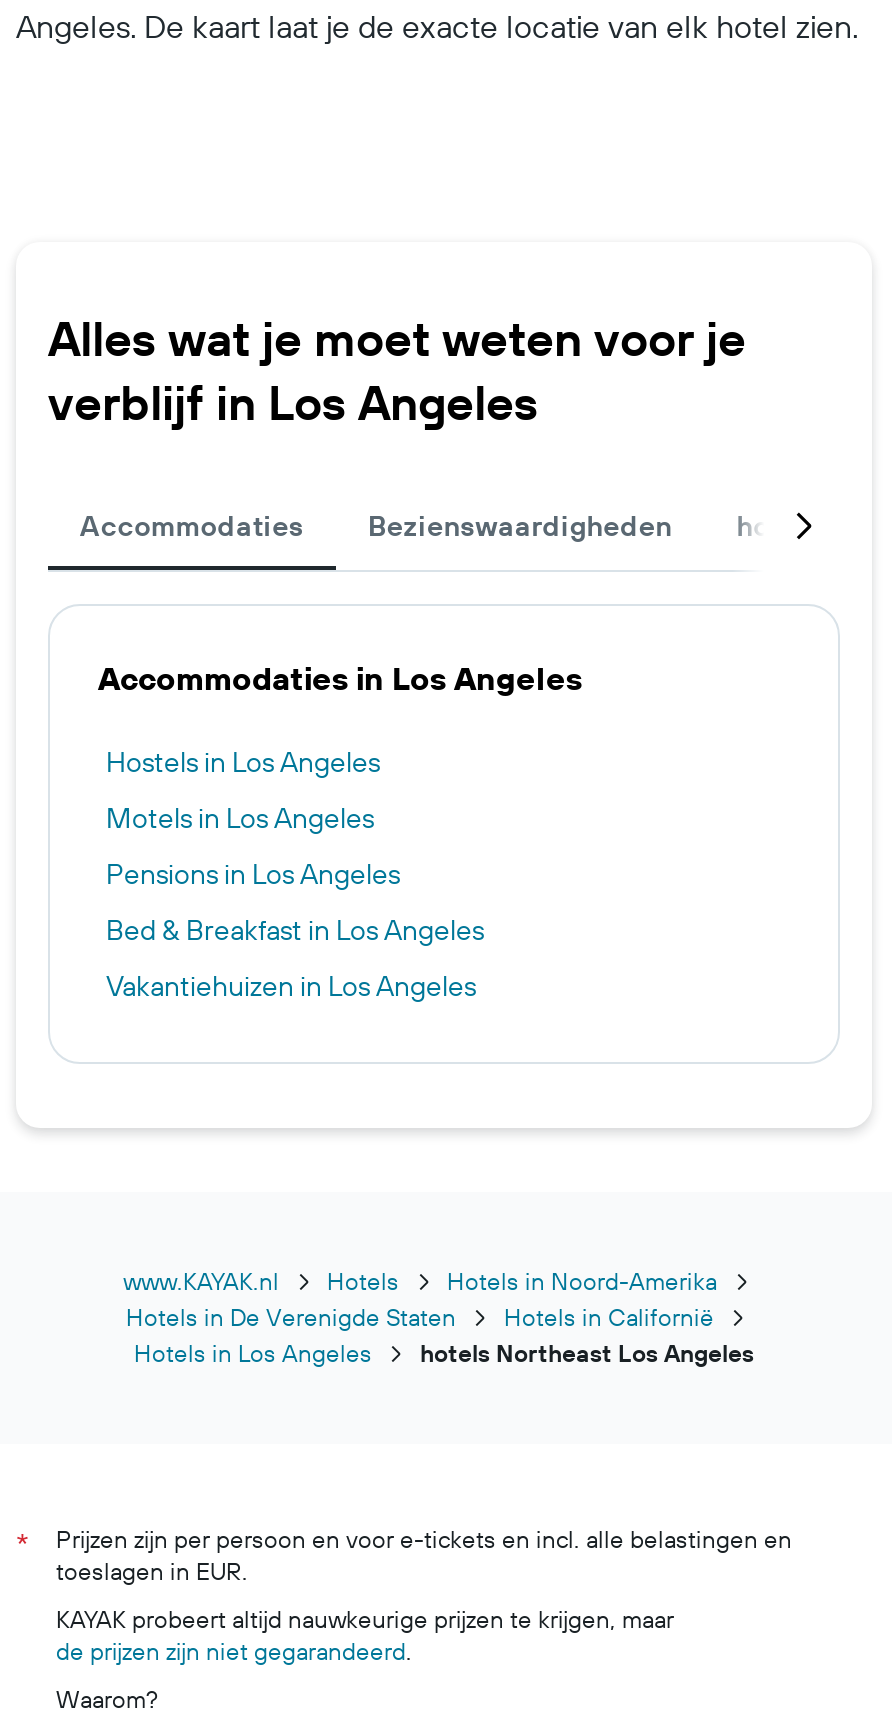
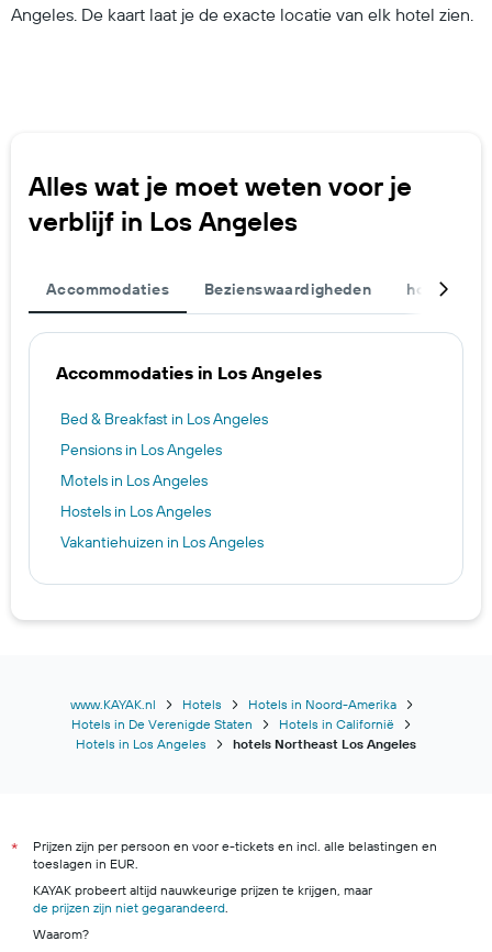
moved [106,744,400,892] -> [60,440,222,521]: Pensions in Los Angeles | Motels in Los Angeles | Hostels in Los Angeles
moved [106,912,484,948] -> [60,409,268,429]: Bed & Breakfast in Los Angeles

